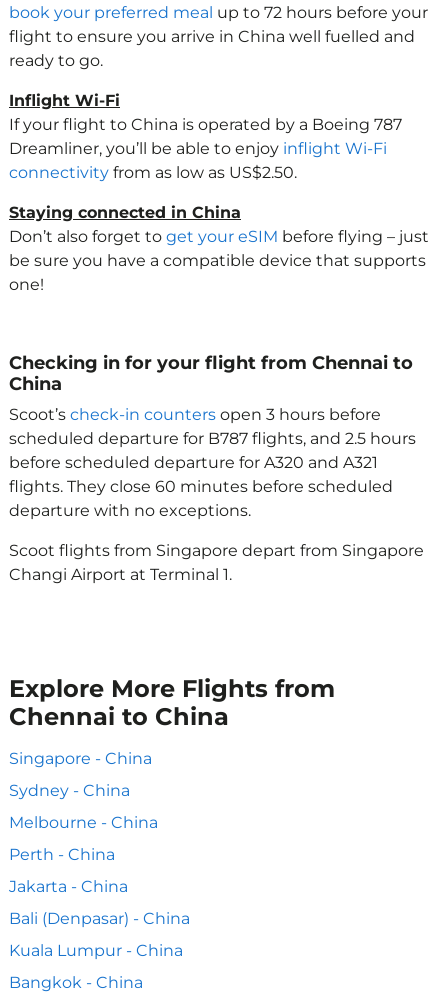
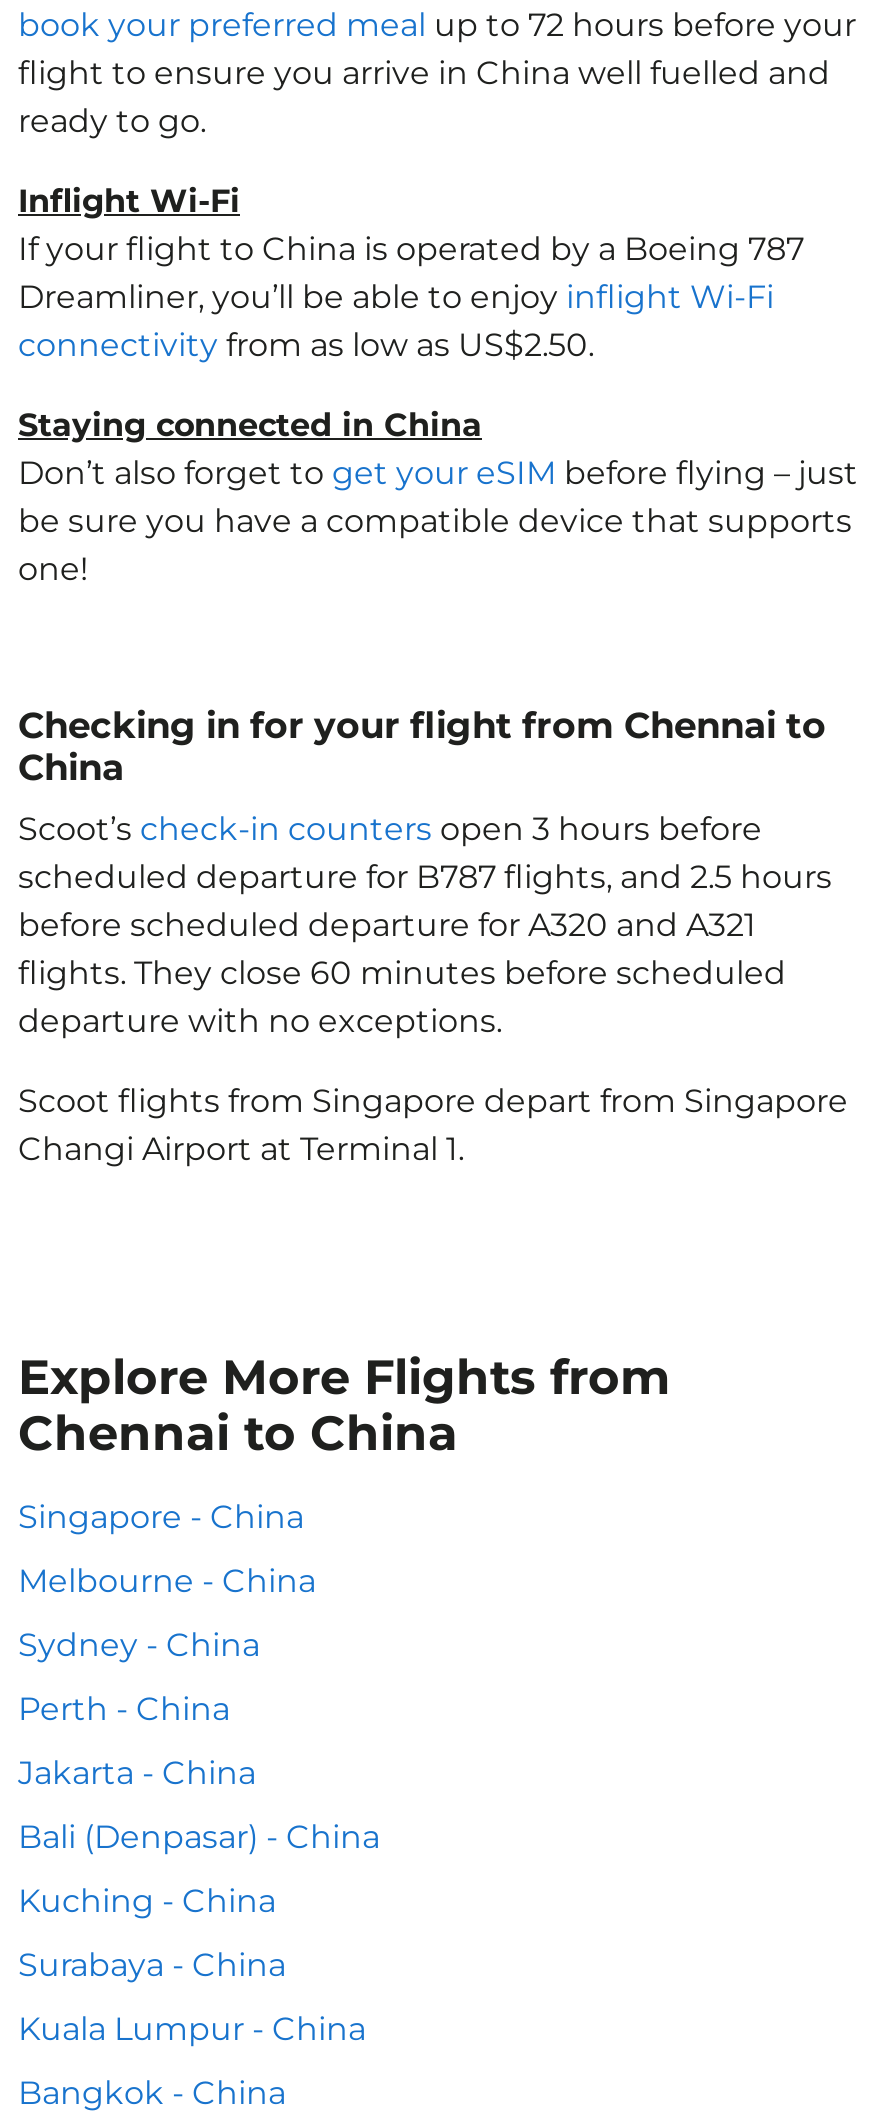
moved [9,813,158,832] -> [18,1562,316,1600]: Melbourne - China
none -> [18,1882,286,1984] Kuching - China | Surabaya - China

